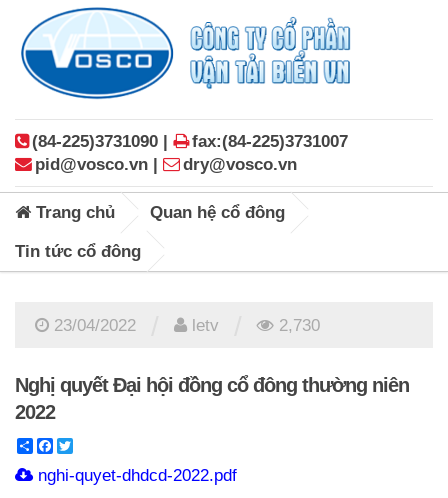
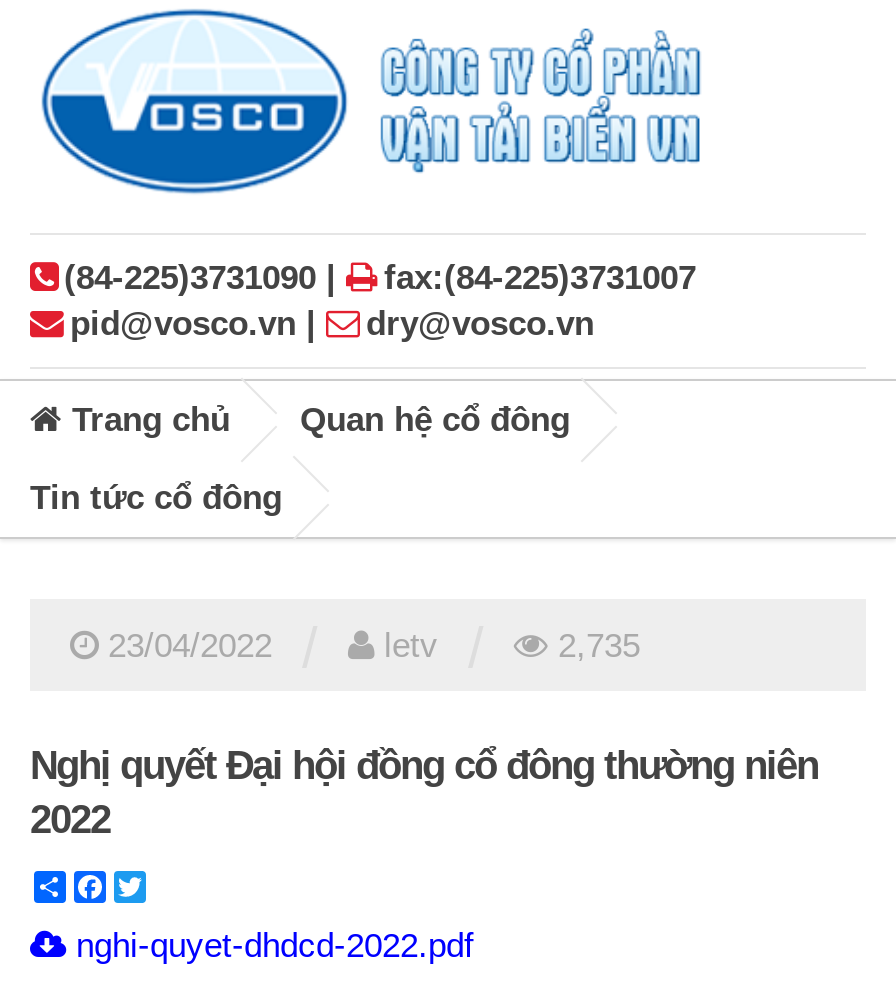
[274,316,320,335] 2,730 -> [548,627,640,665] 2,735

